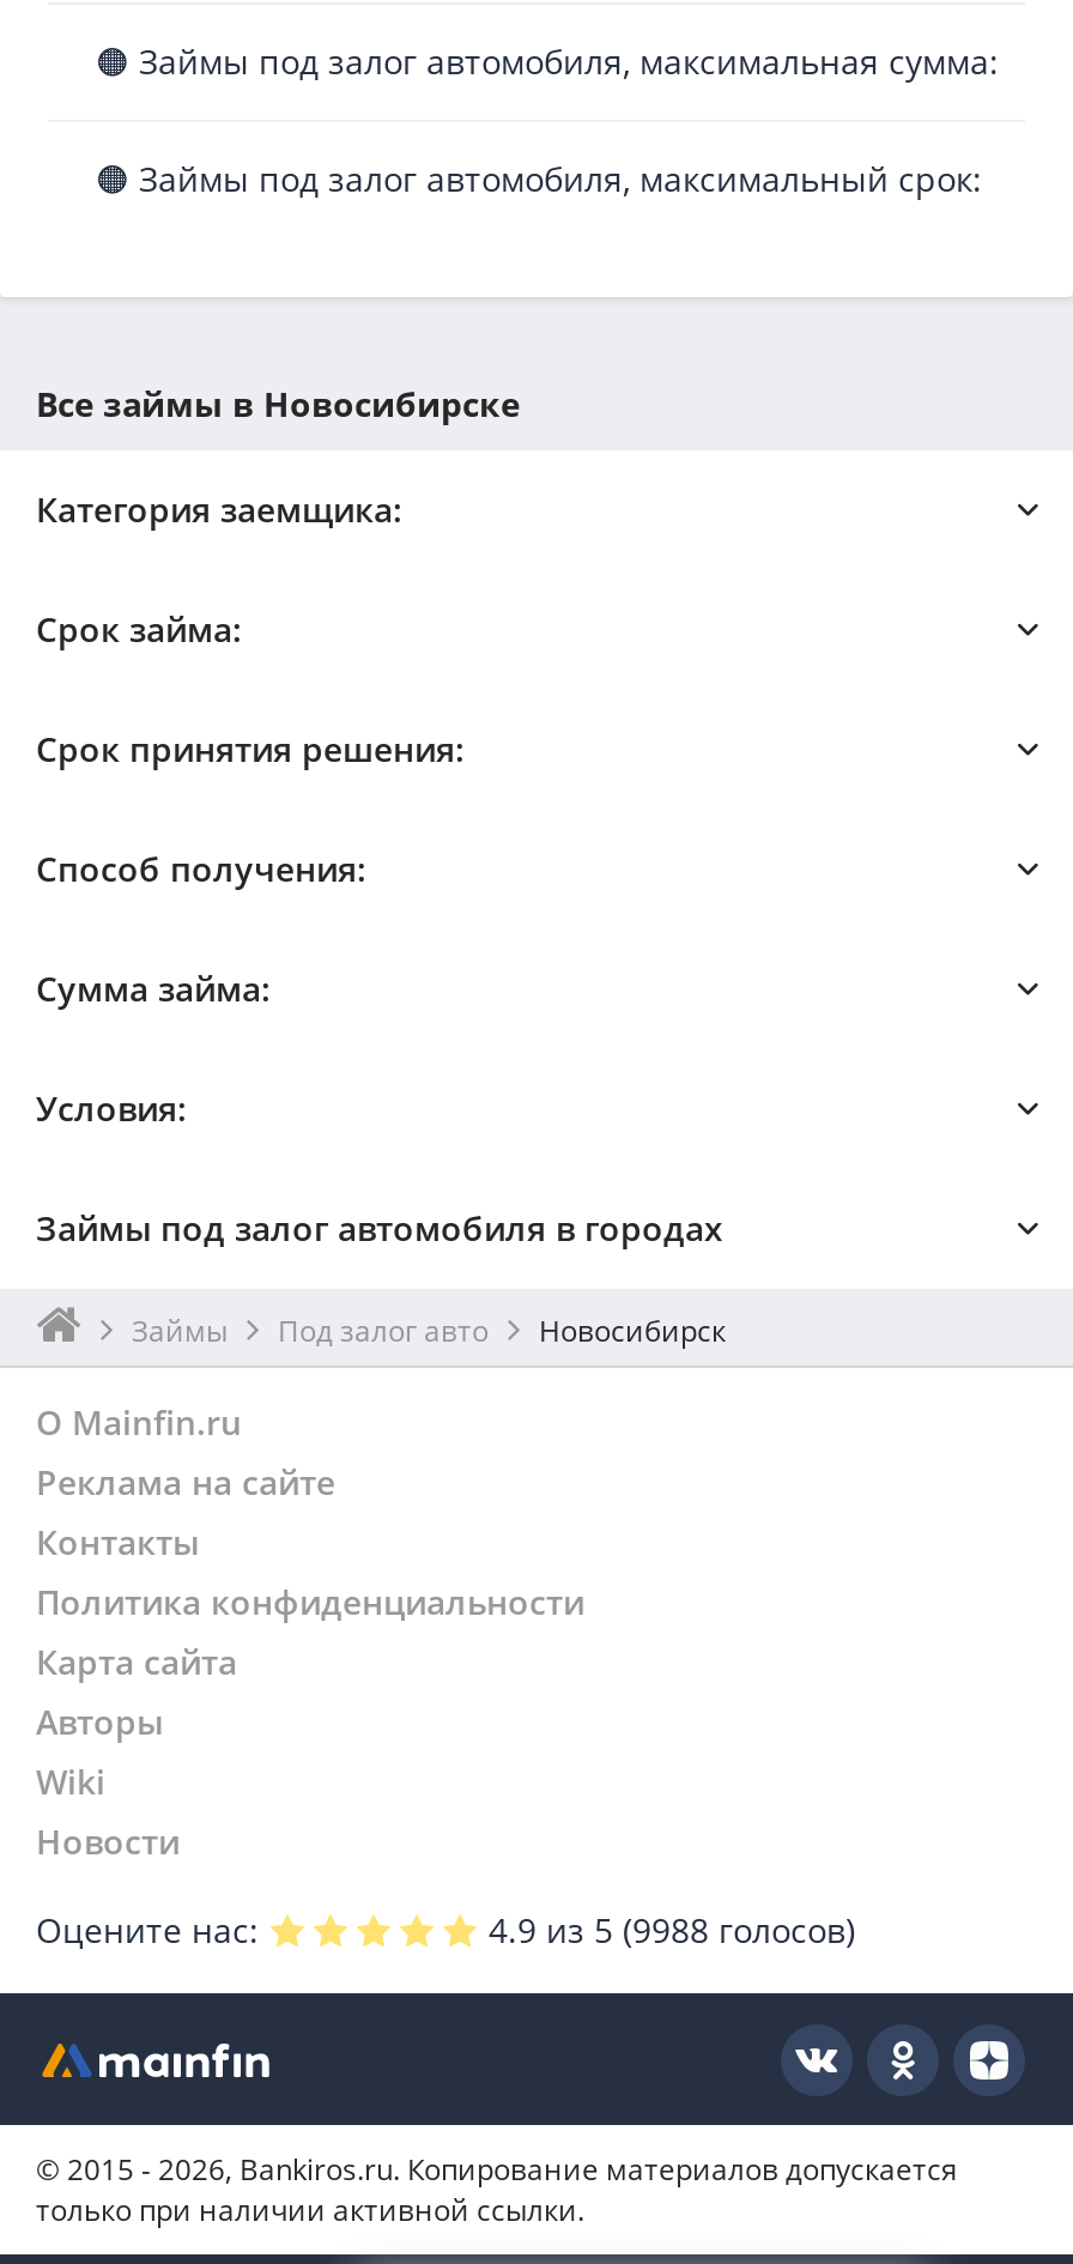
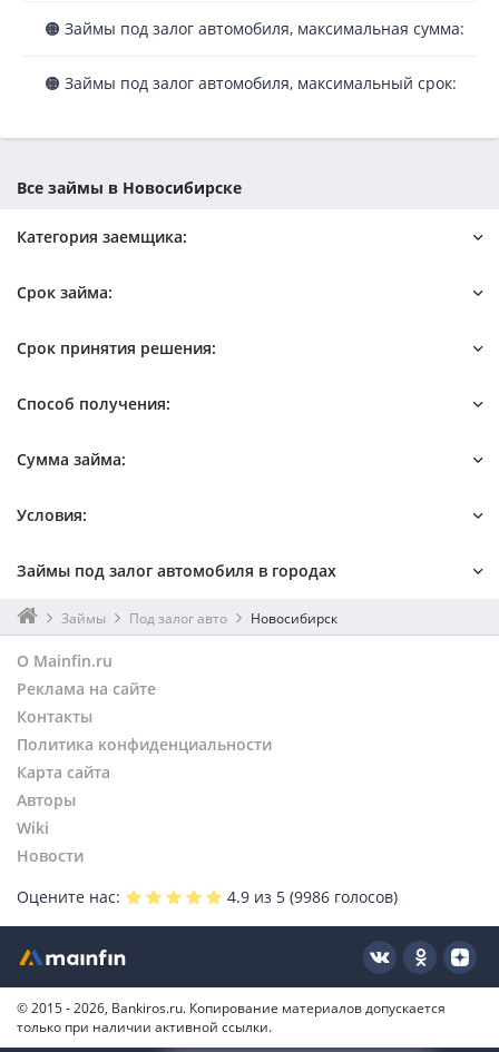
[489,1907,855,1953] 4.9 из 5 (9988 голосов) -> [227,886,398,907] 4.9 из 5 (9986 голосов)

